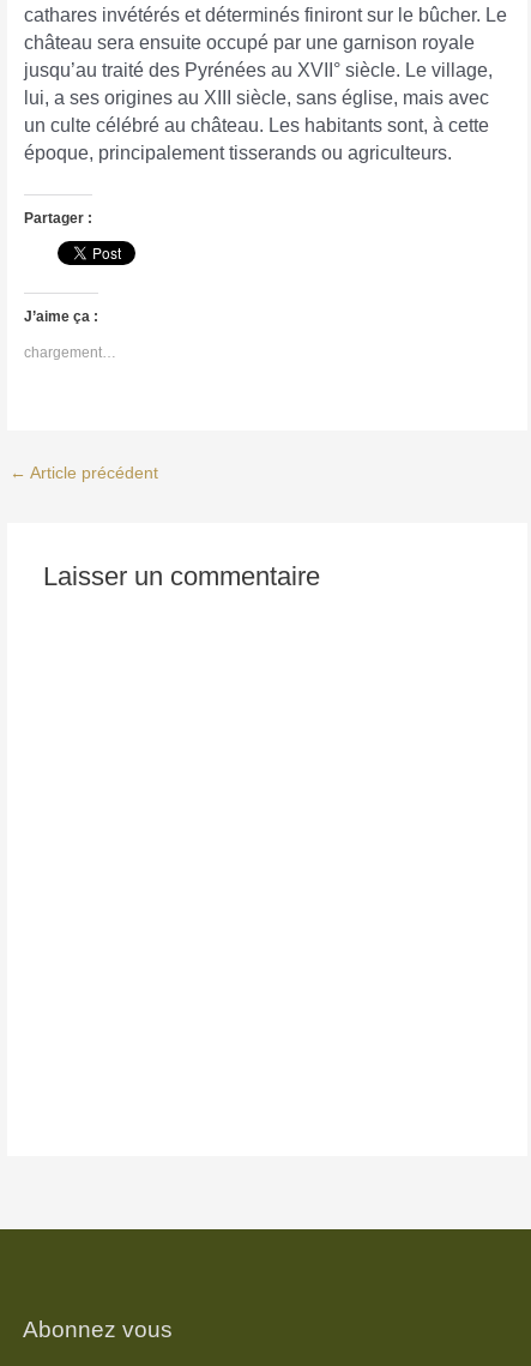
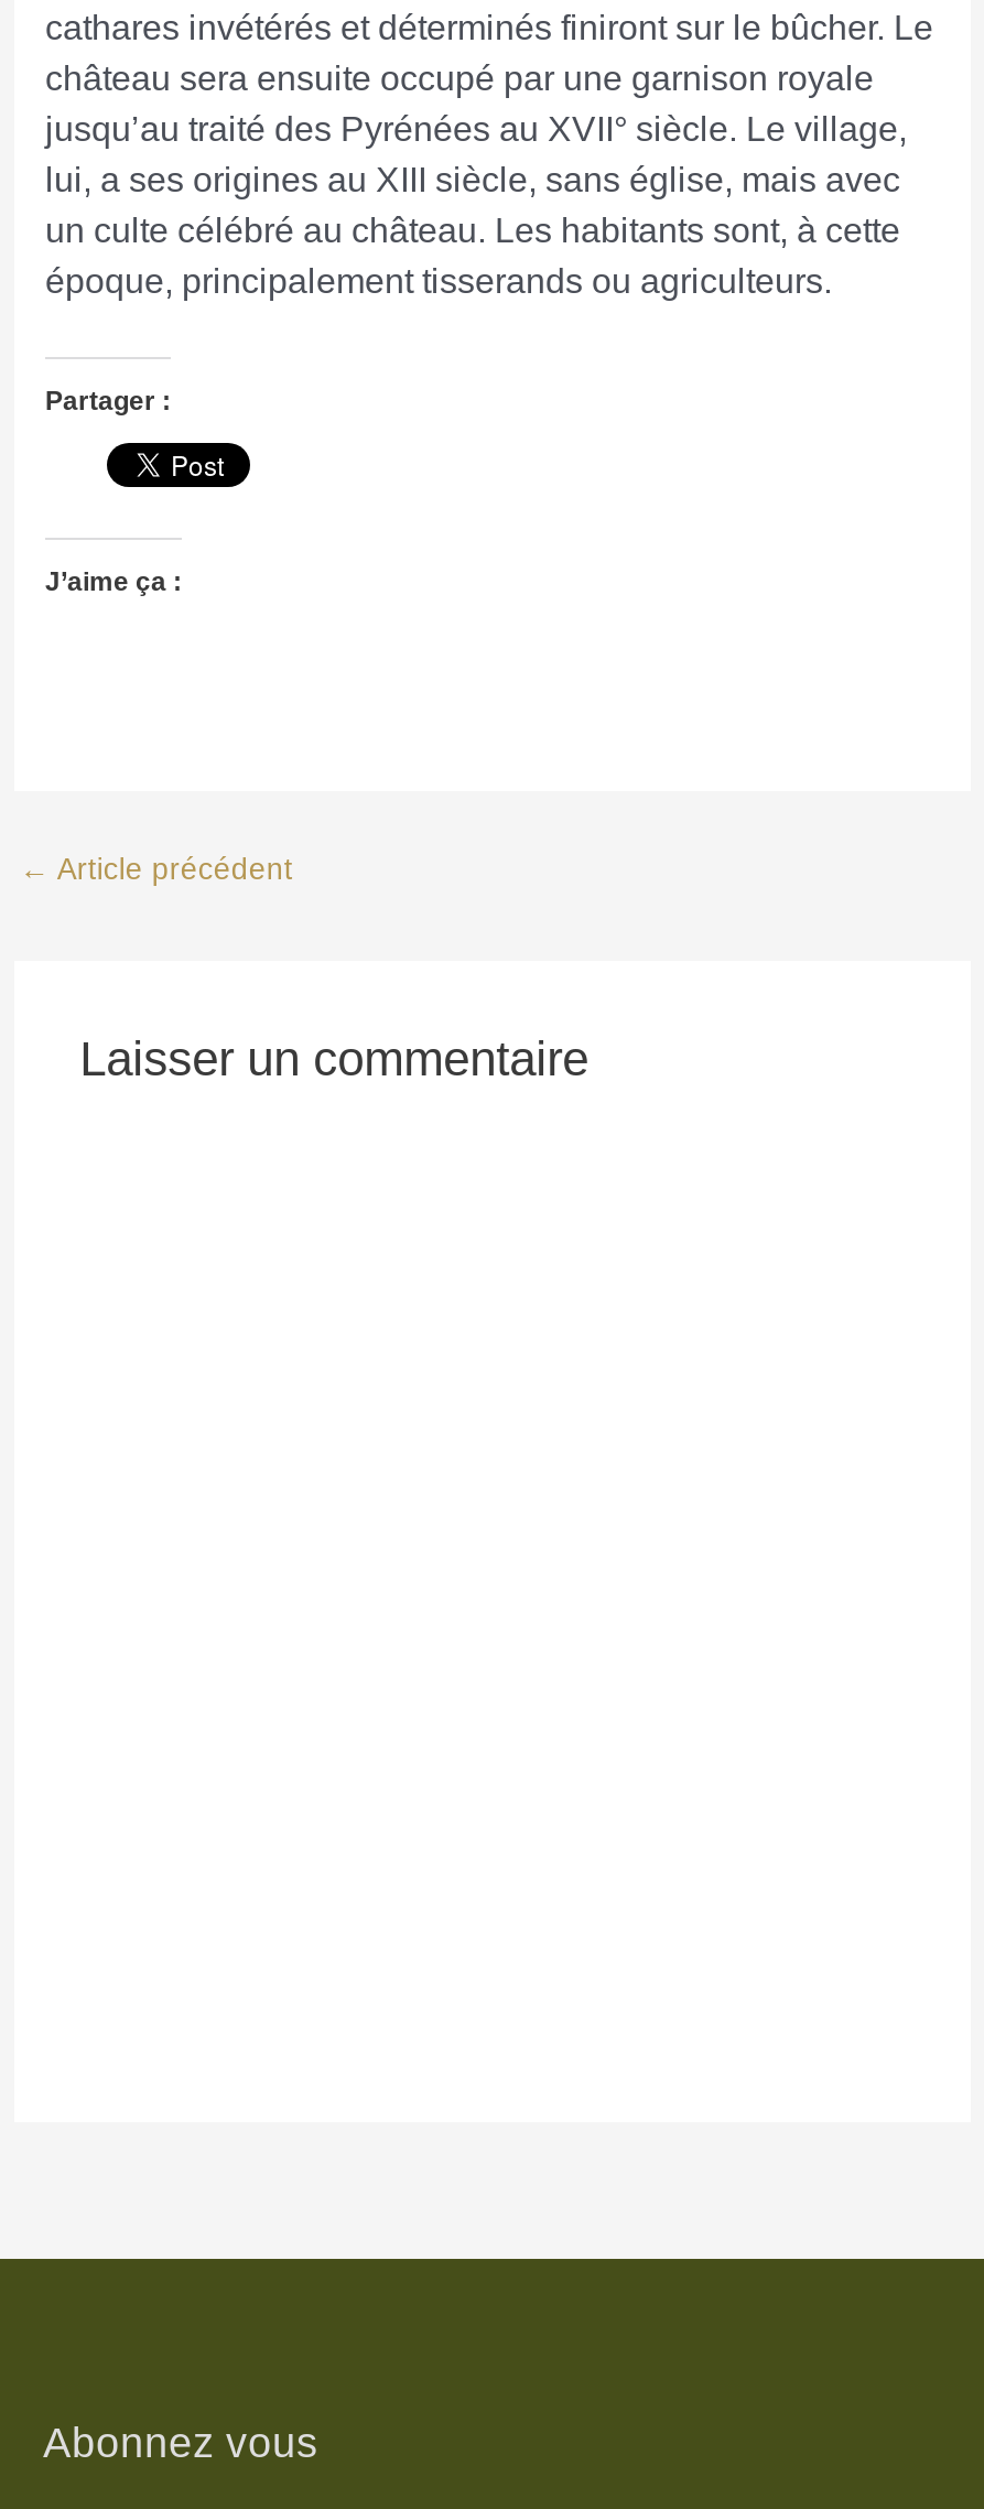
[24,345,116,361] chargement… -> none

